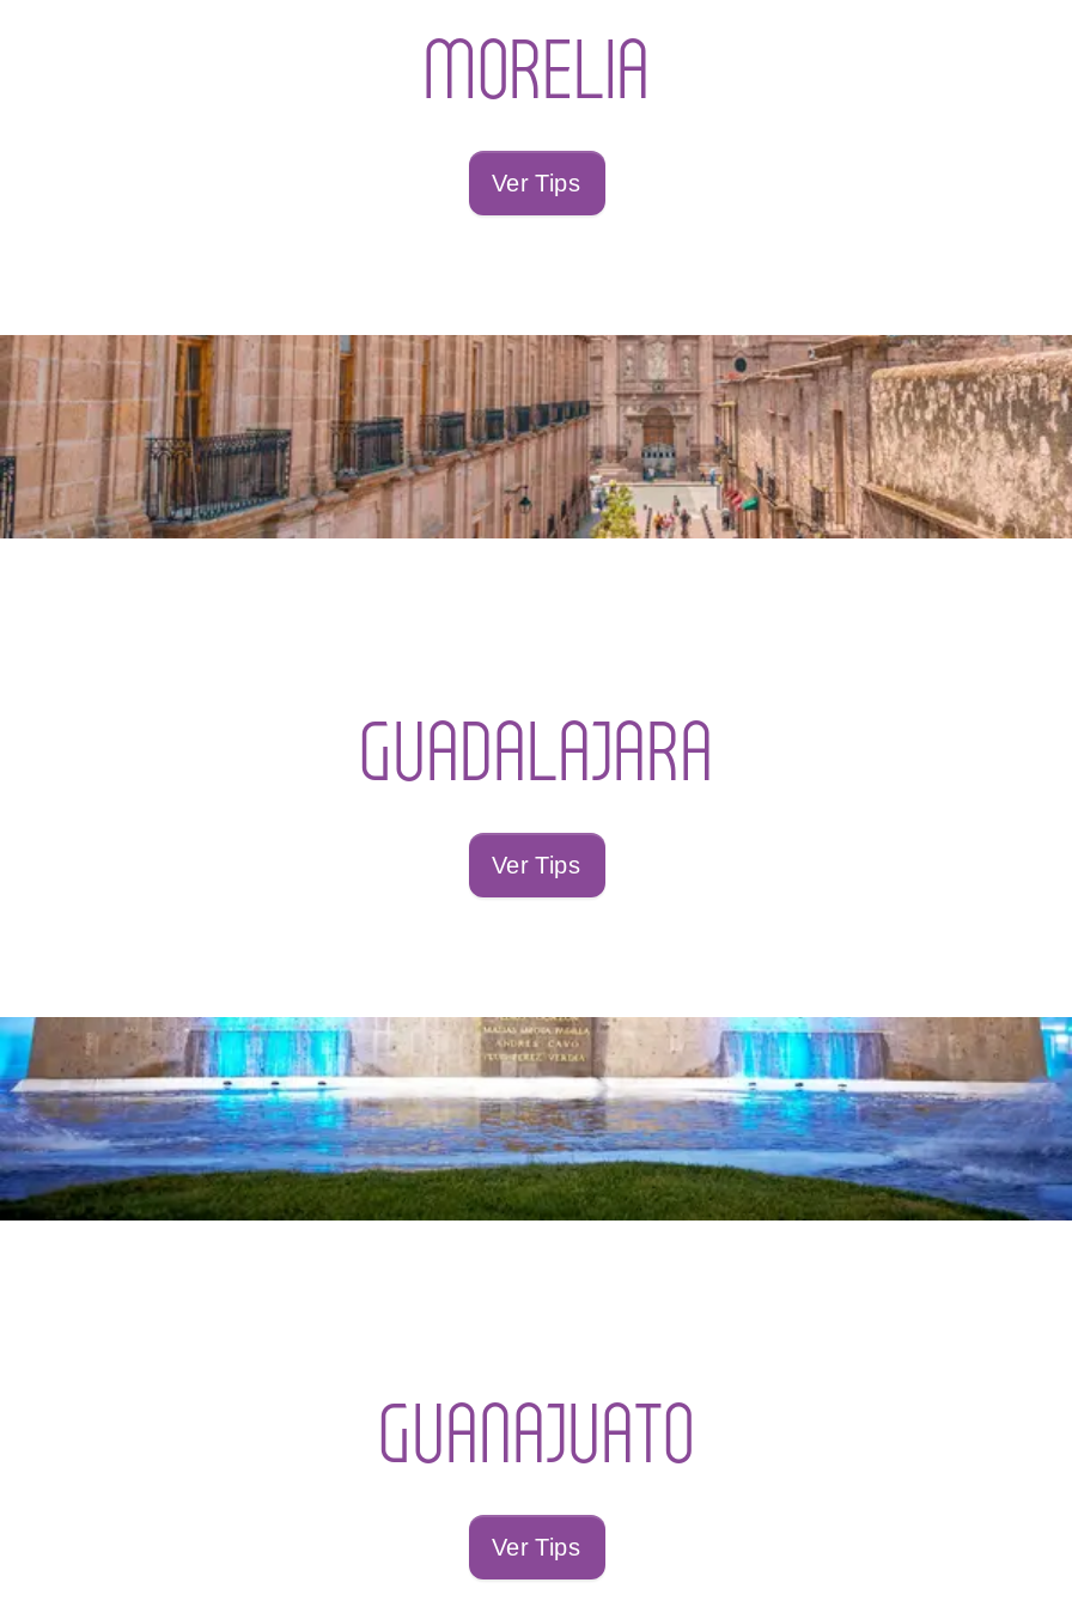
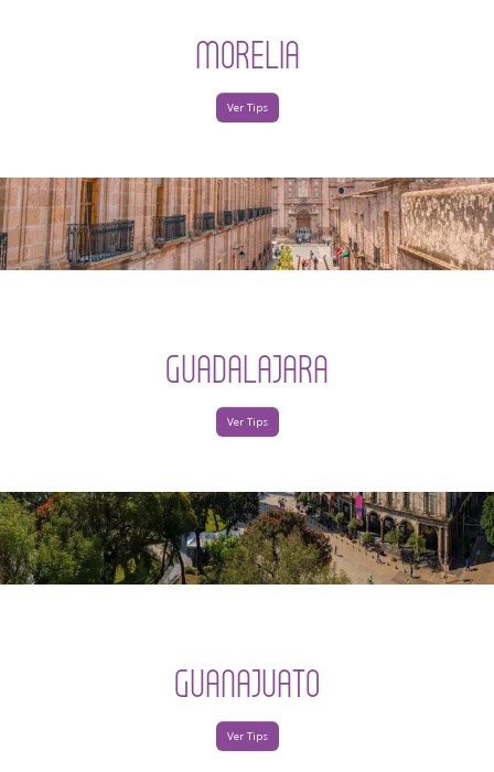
[7,1016,1065,1224] [image] -> [3,491,491,586] [image]

